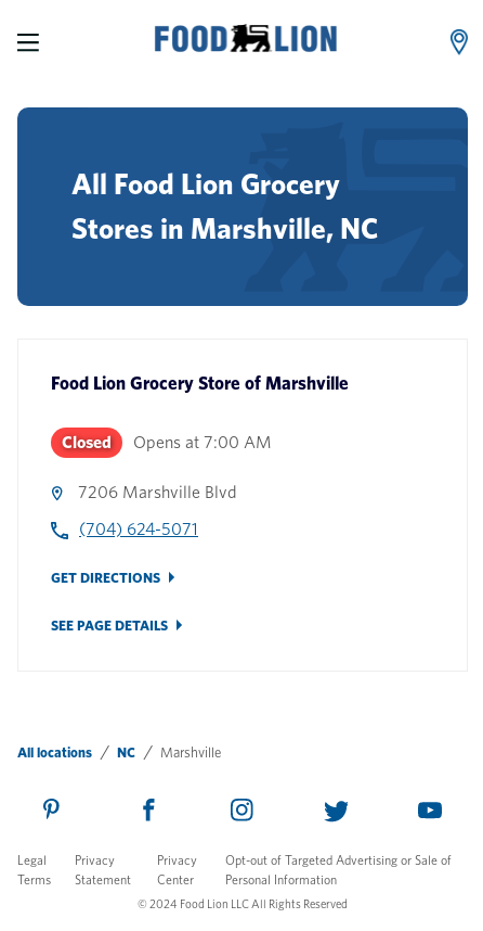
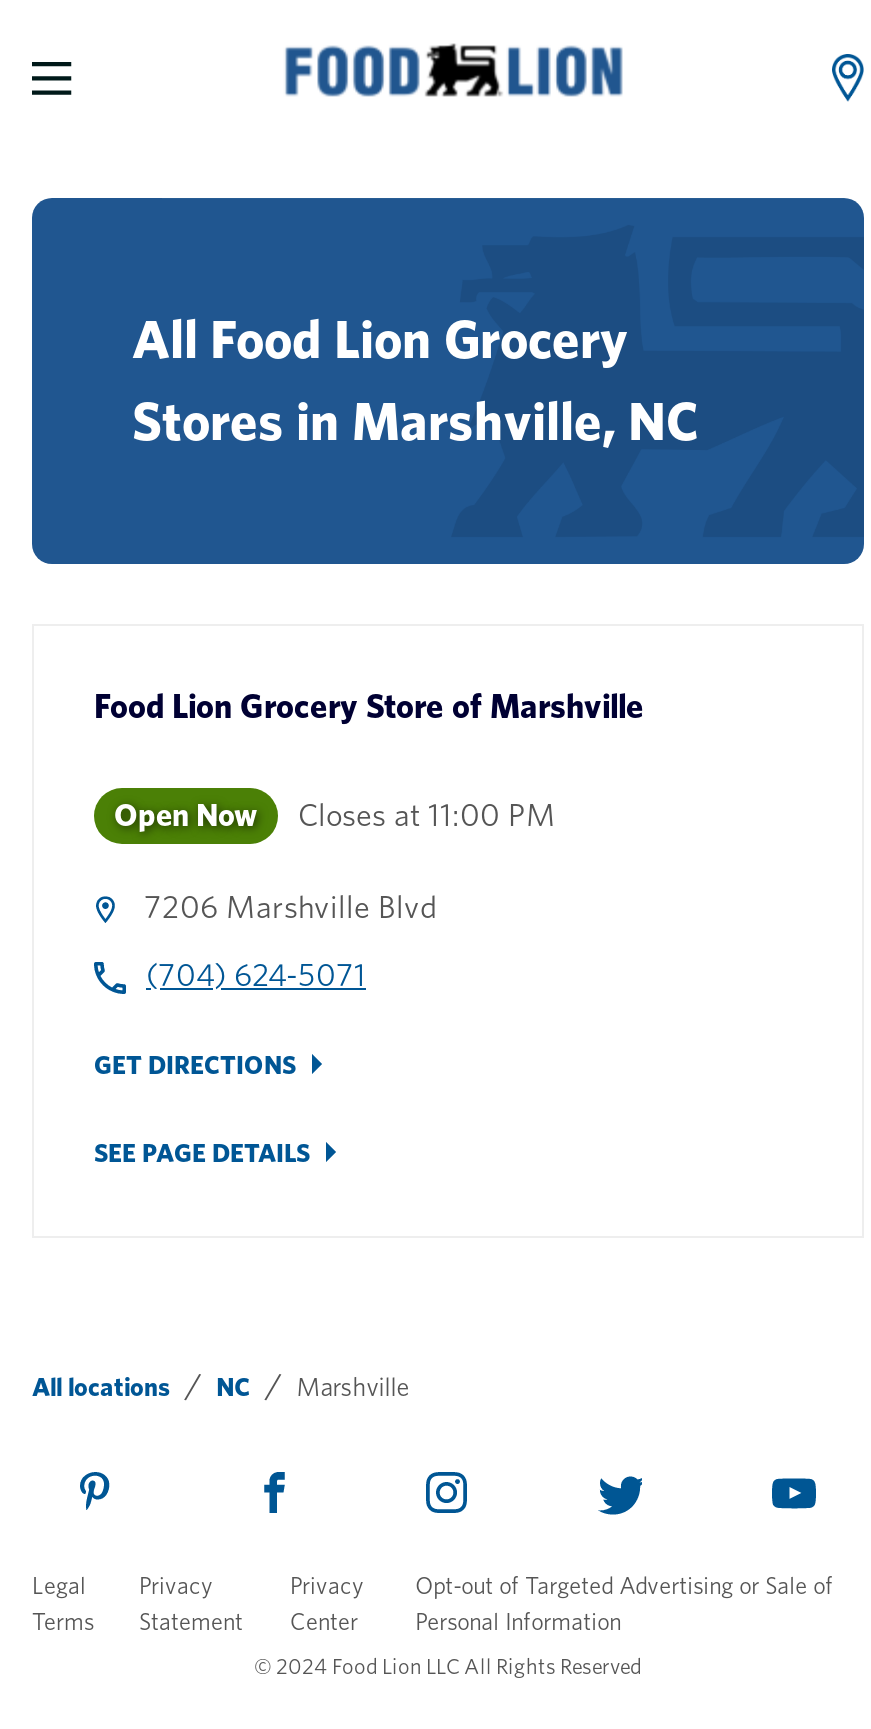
[62,432,272,452] Closed | Opens at 7:00 AM -> [114,796,556,834] Open Now | Closes at 11:00 PM

